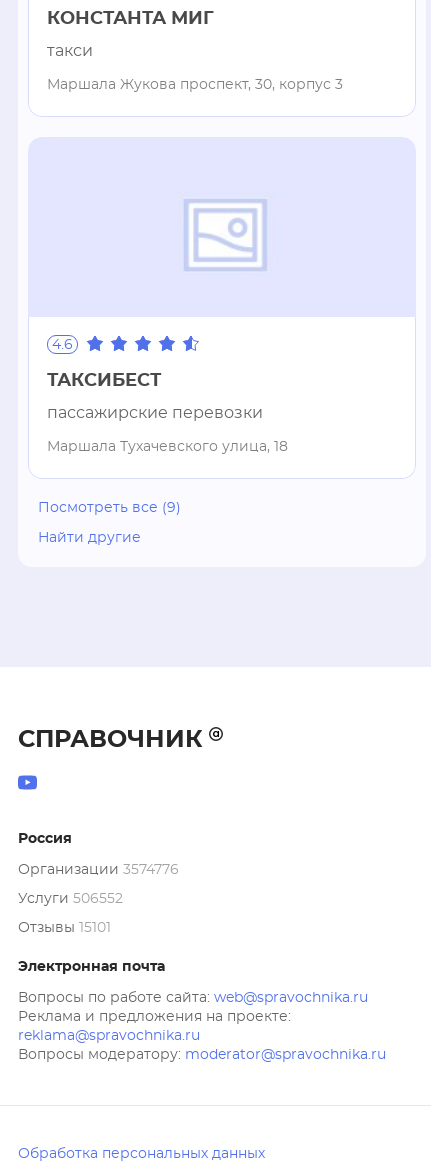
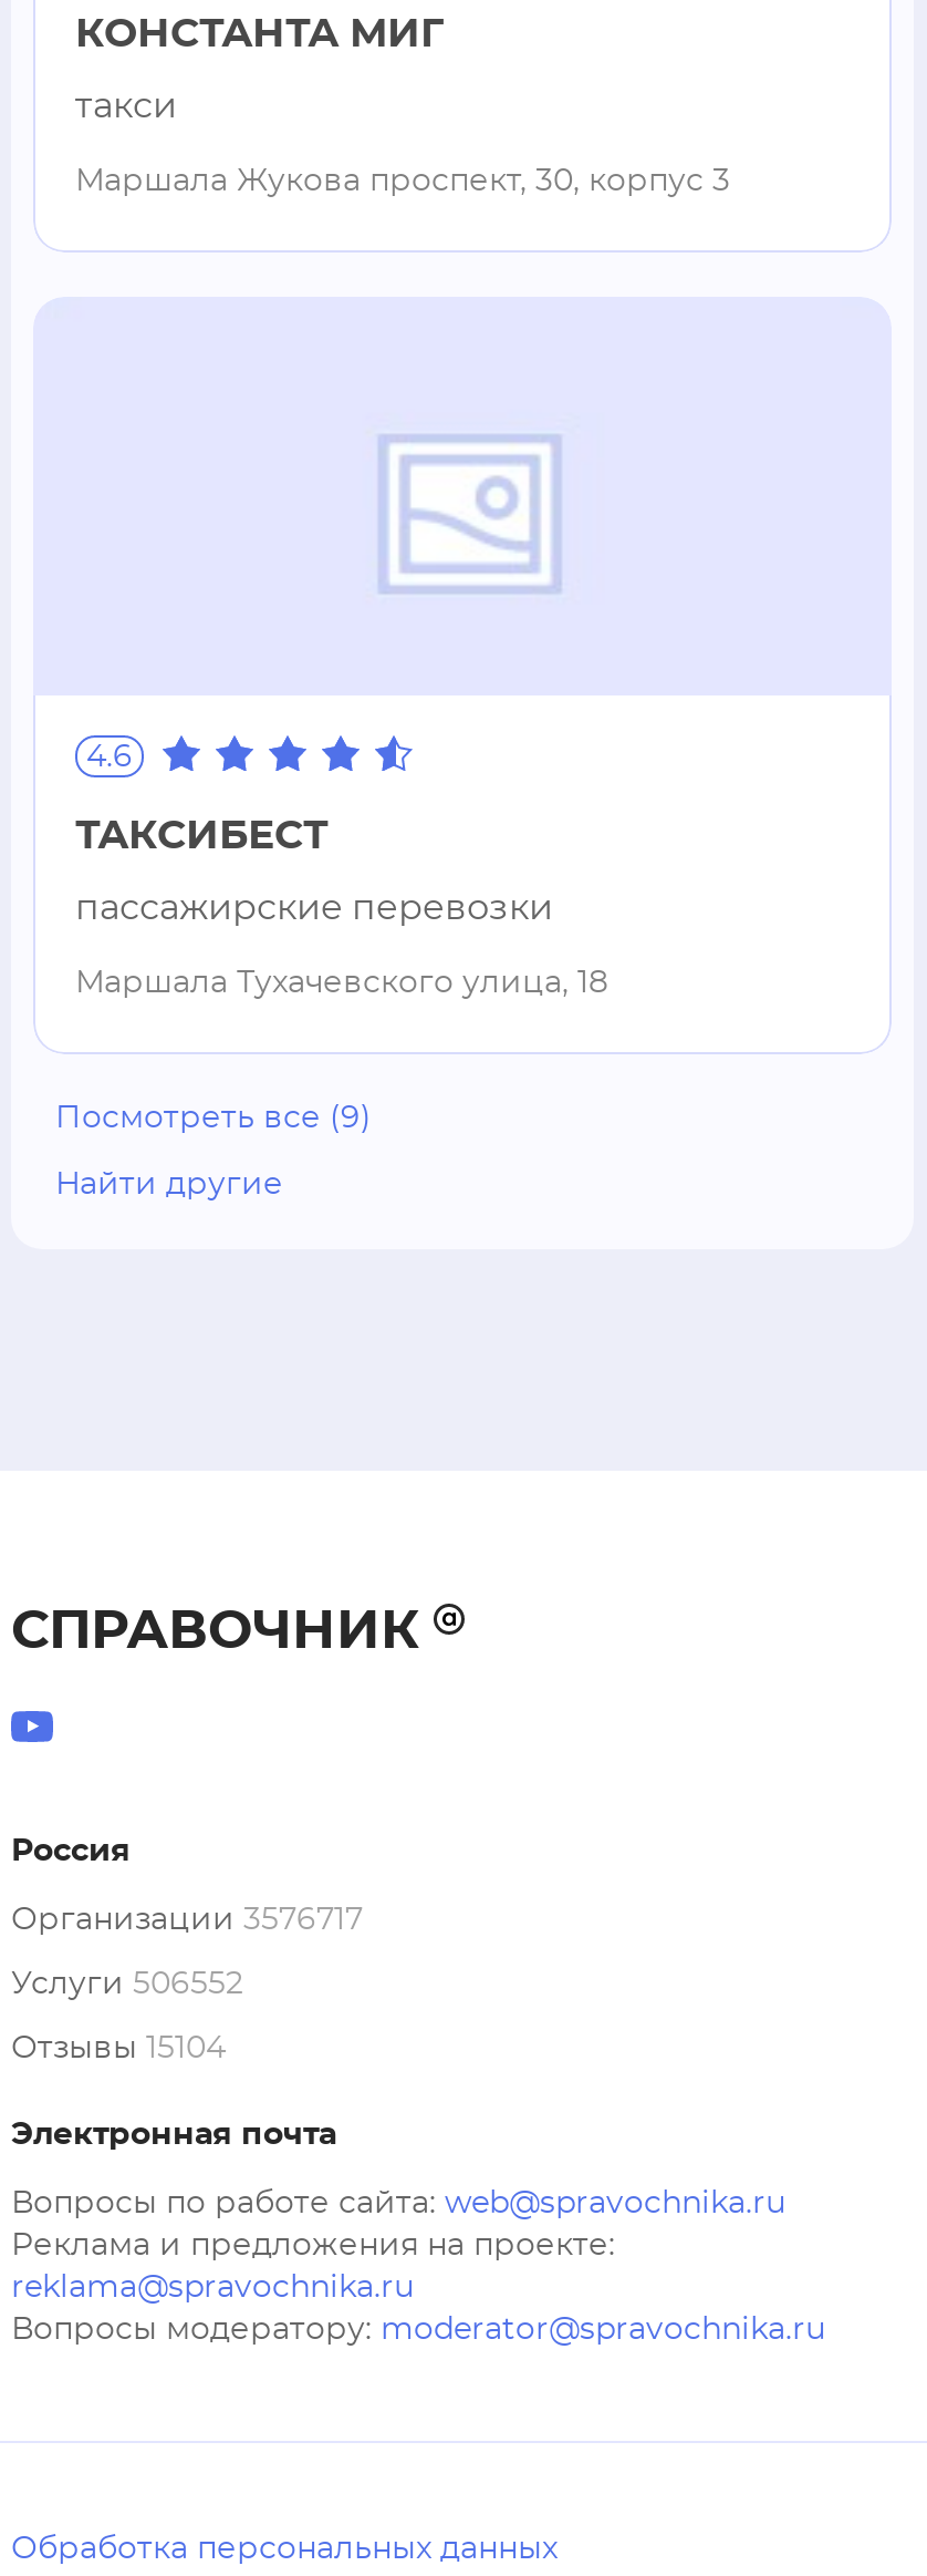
[18,863,179,877] Организации 3574776 -> [11,1905,363,1936] Организации 3576717
[18,921,111,935] Отзывы 15101 -> [11,2033,226,2064] Отзывы 15104

